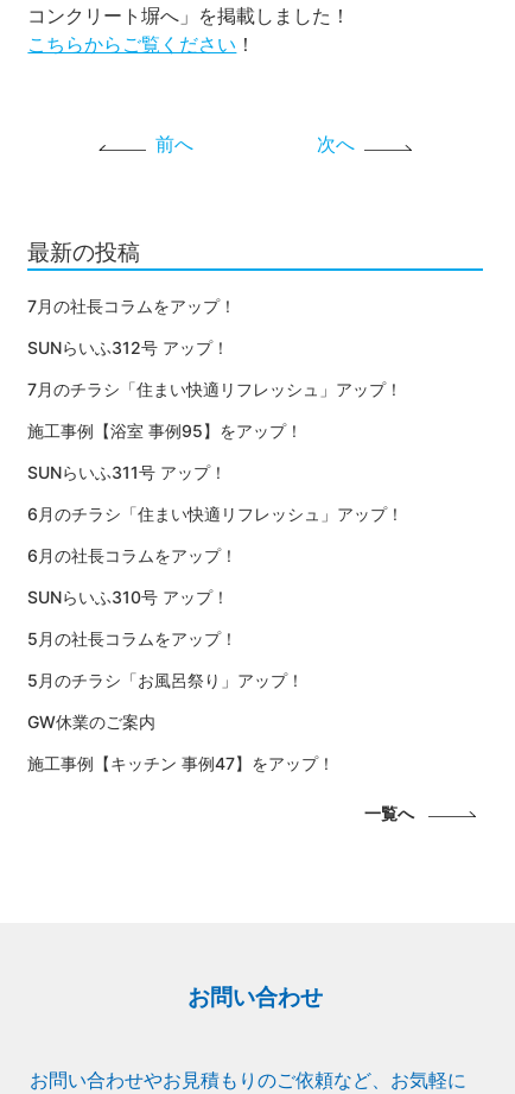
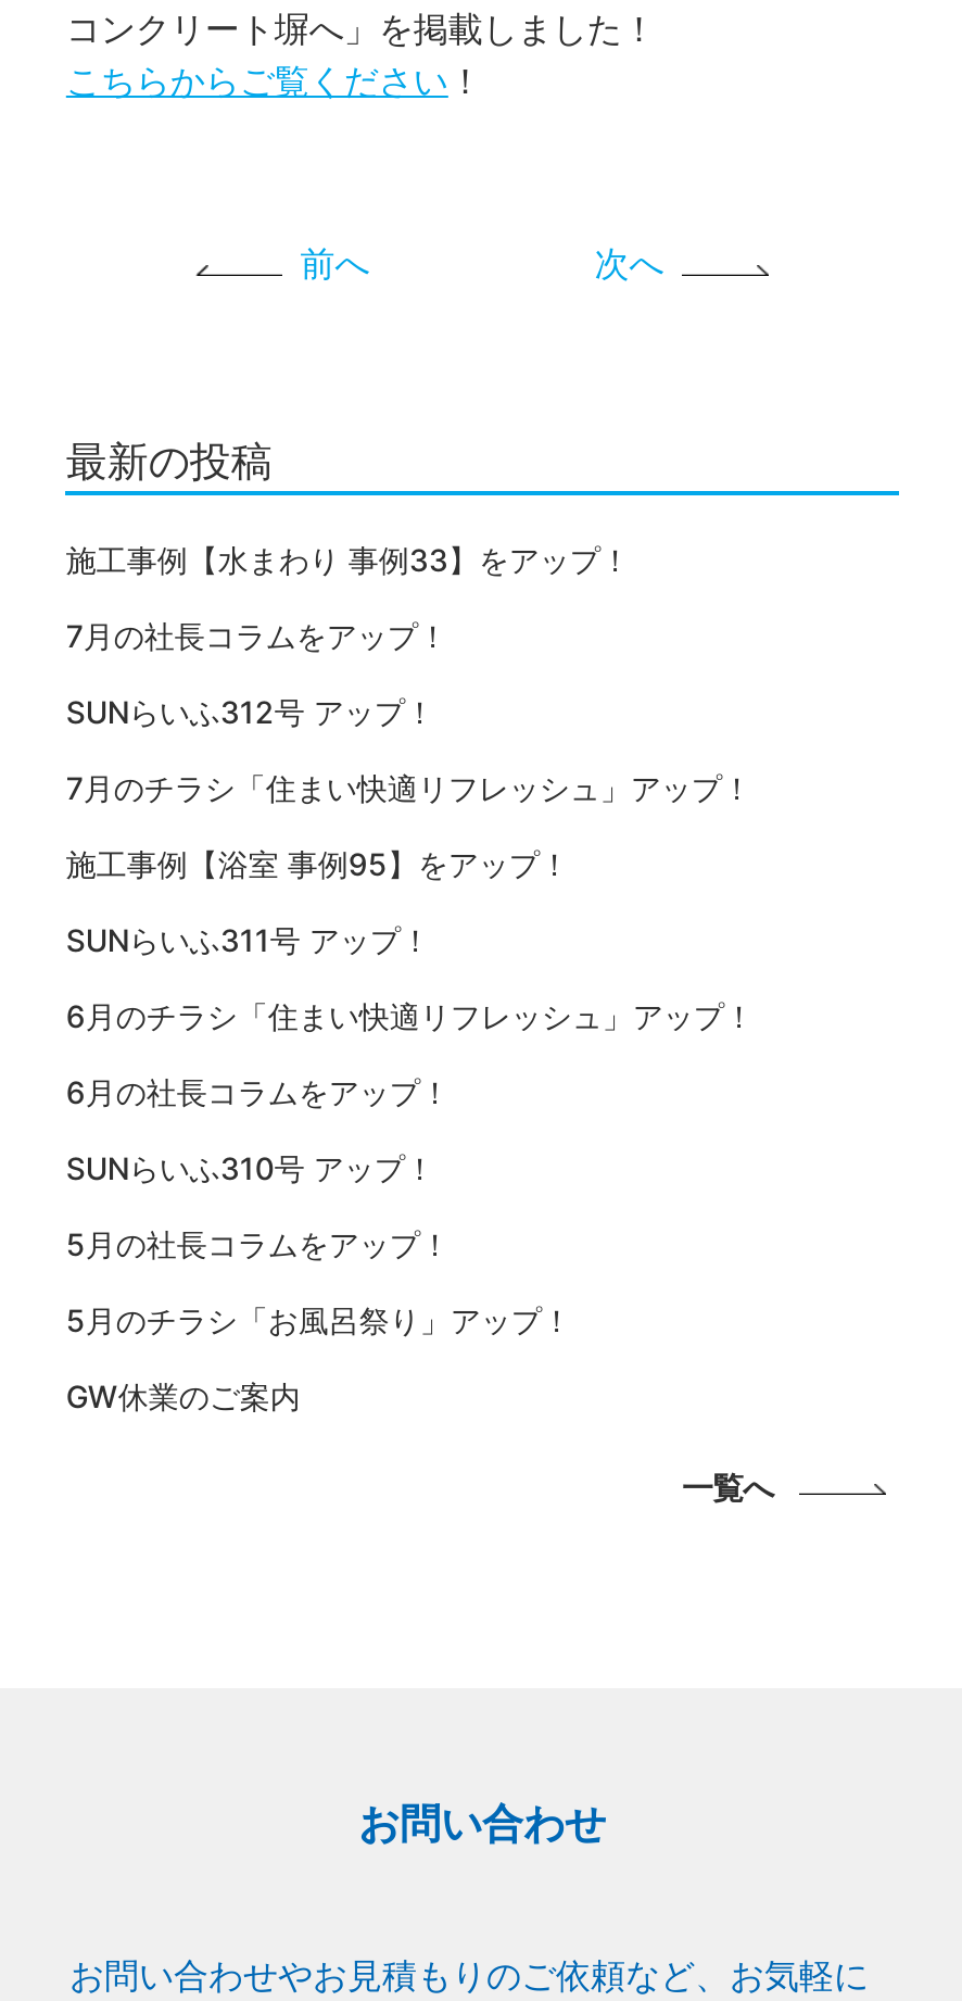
none -> [66,541,631,578] 施工事例【水まわり 事例33】をアップ！
moved [28,296,404,732] -> [66,617,754,1415]: 7月の社長コラムをアップ！ | SUNらいふ312号 アップ！ | 7月のチラシ「住まい快適リフレッシュ」アップ！ | ... | 5月のチラシ「お風呂祭り」アップ！ | GW休業のご案内
[28,753,335,773] 施工事例【キッチン 事例47】をアップ！ -> none

